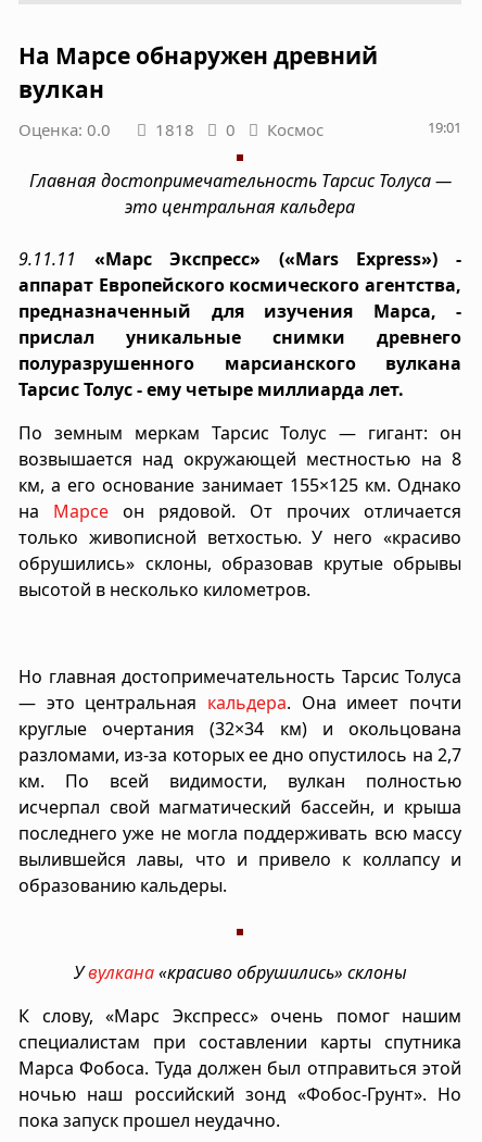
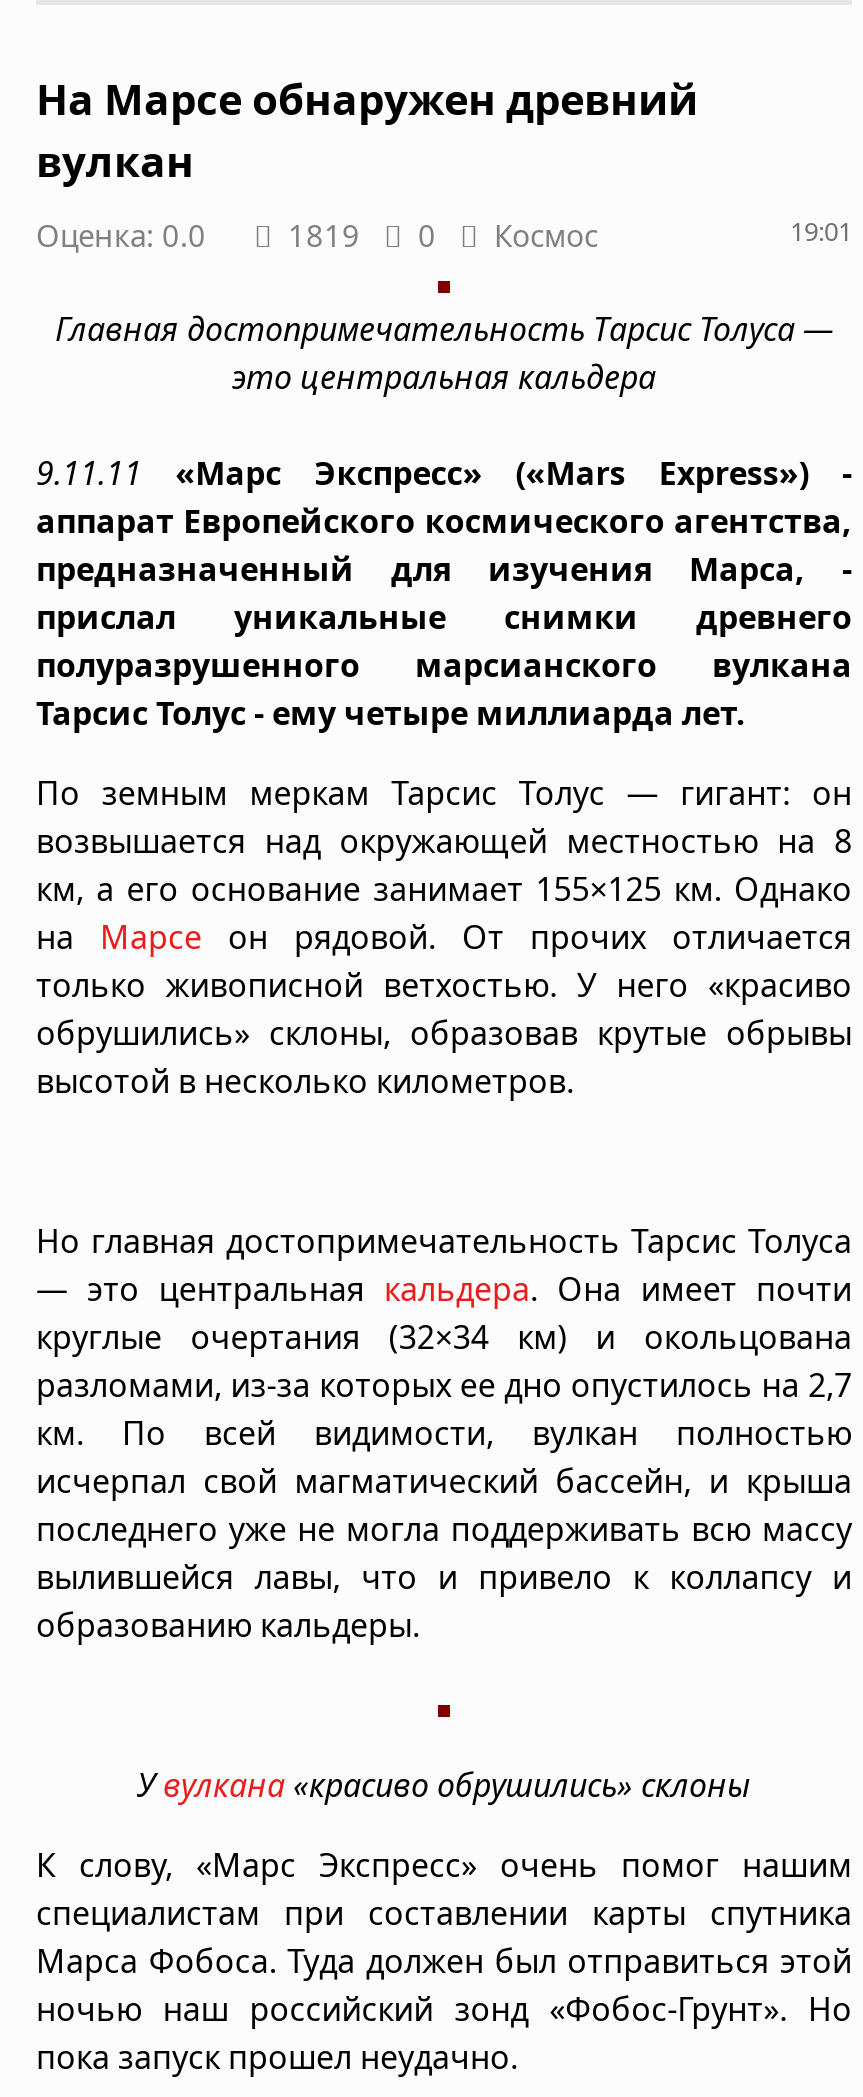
[18,118,324,140] Оценка: 0.0 1818 0 Космос -> [36,215,598,255] Оценка: 0.0 1819 0 Космос

